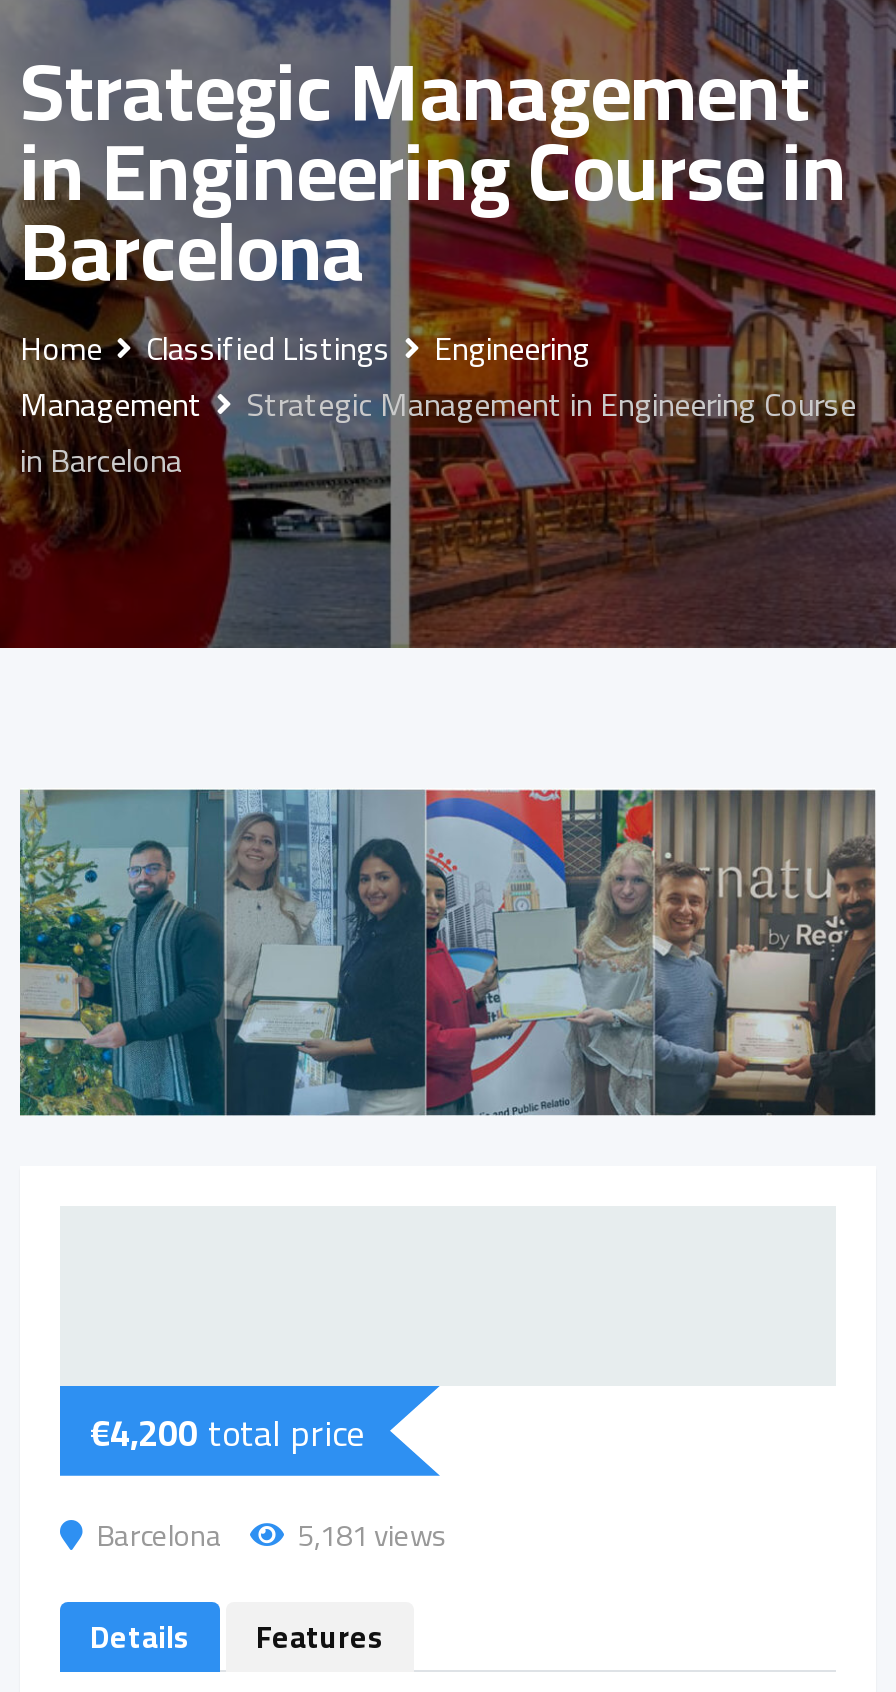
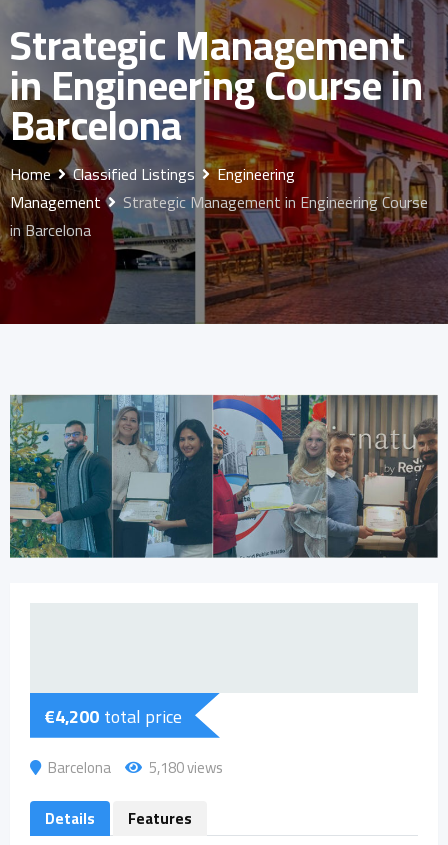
[96,1506,446,1564] Barcelona 5,181 views -> [48,753,223,782] Barcelona 5,180 views

